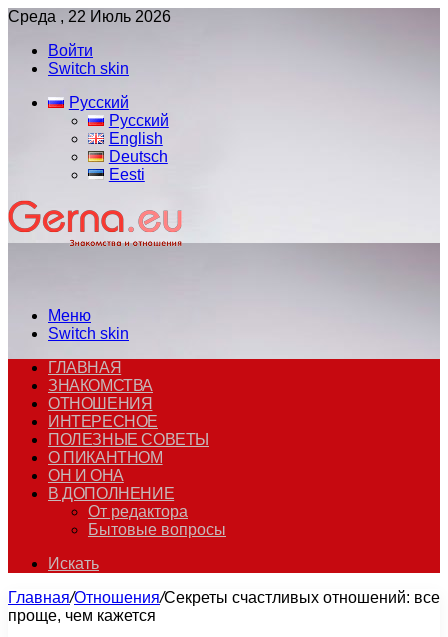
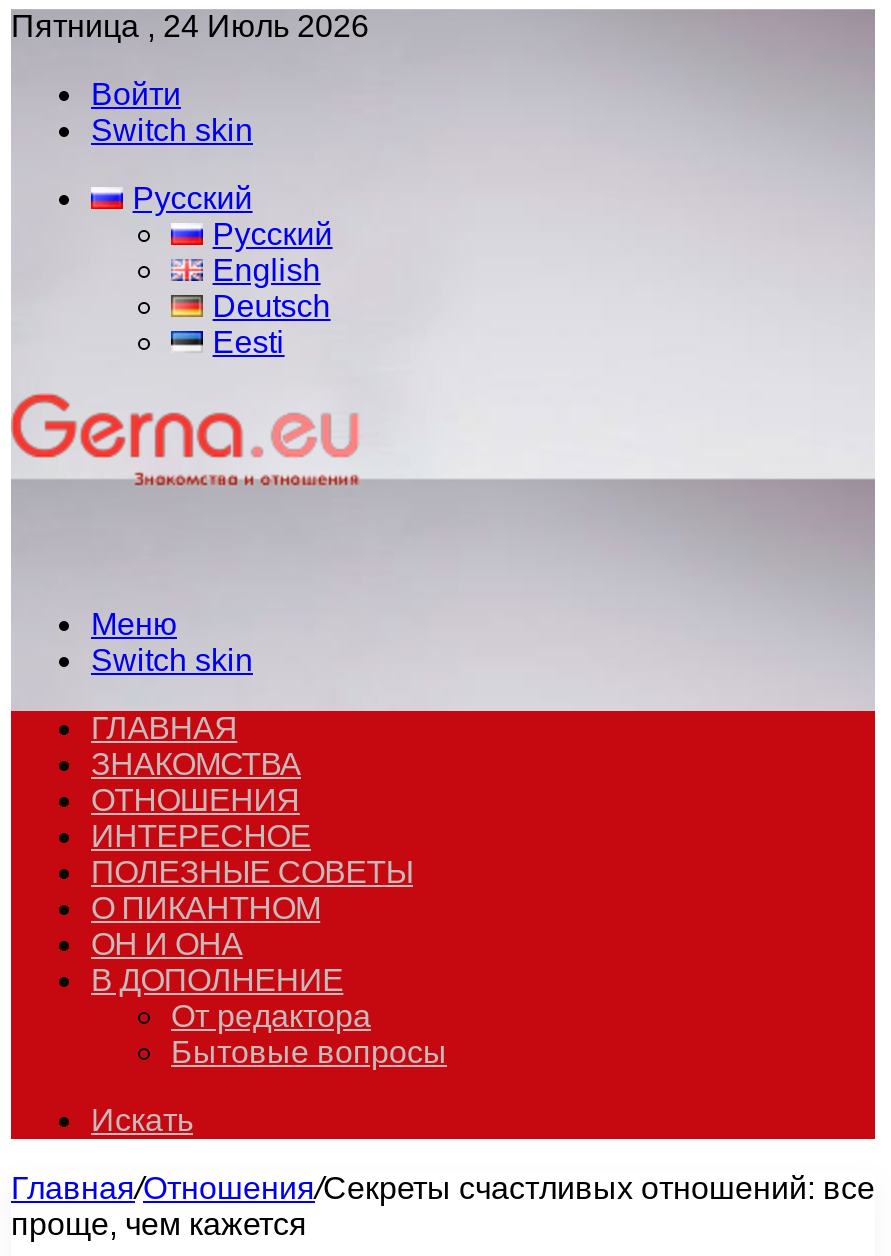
[8,8,171,25] Среда , 22 Июль 2026 -> [11,9,369,43] Пятница , 24 Июль 2026

